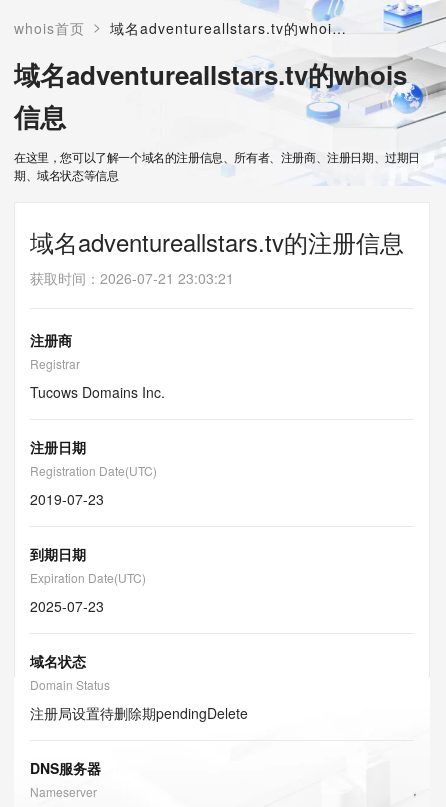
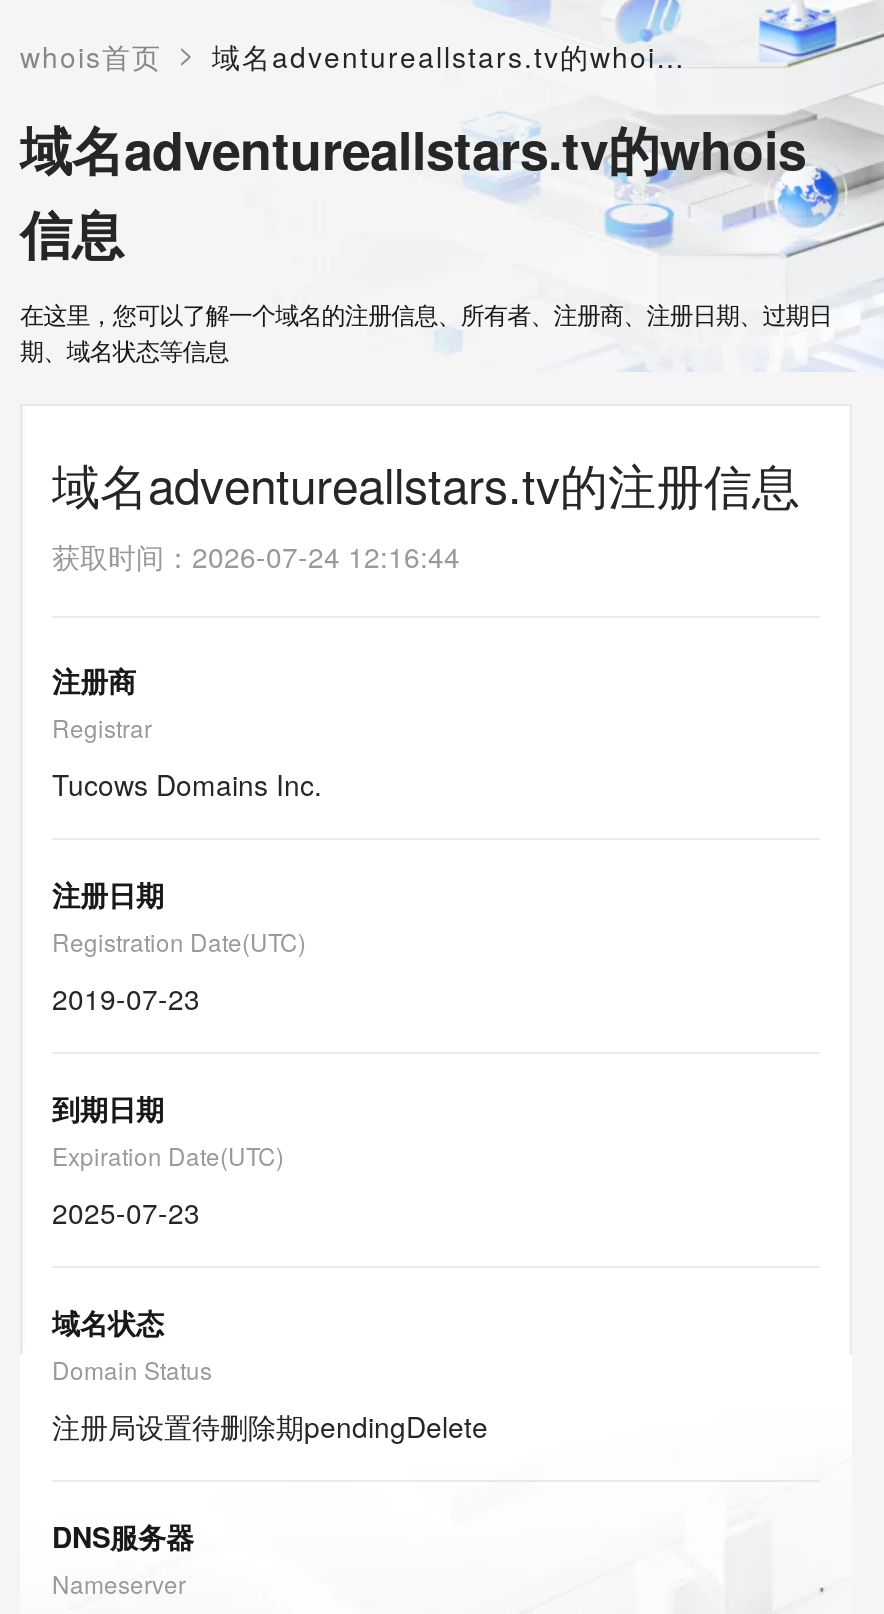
[30,268,234,288] 获取时间：2026-07-21 23:03:21 -> [52,536,460,576] 获取时间：2026-07-24 12:16:44

